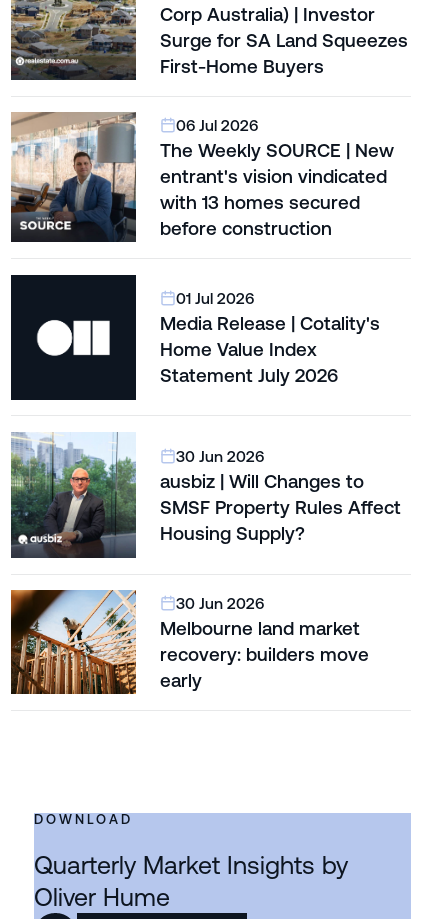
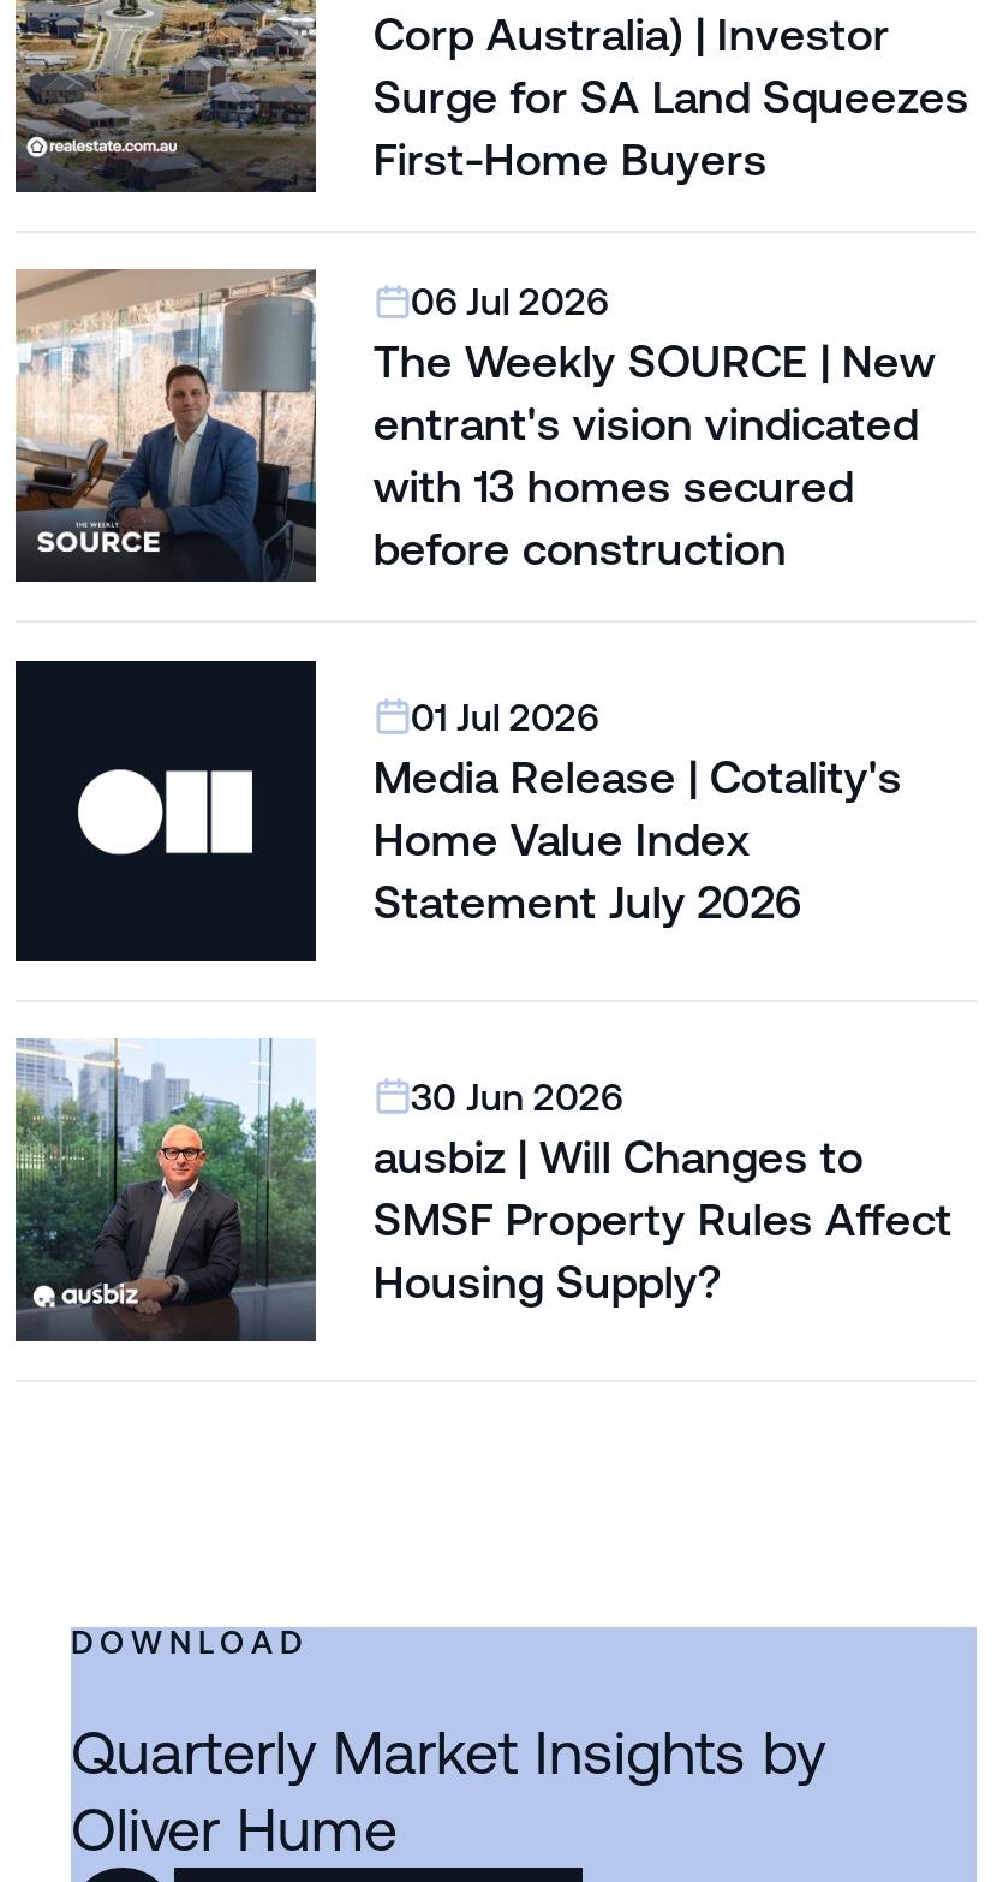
[10,589,369,695] [image] | 30 Jun 2026 | Melbourne land market | recovery: builders move | early -> none

